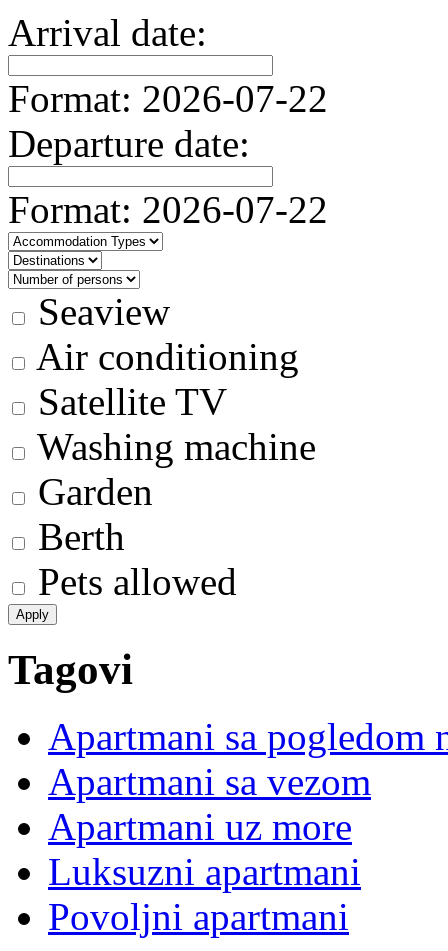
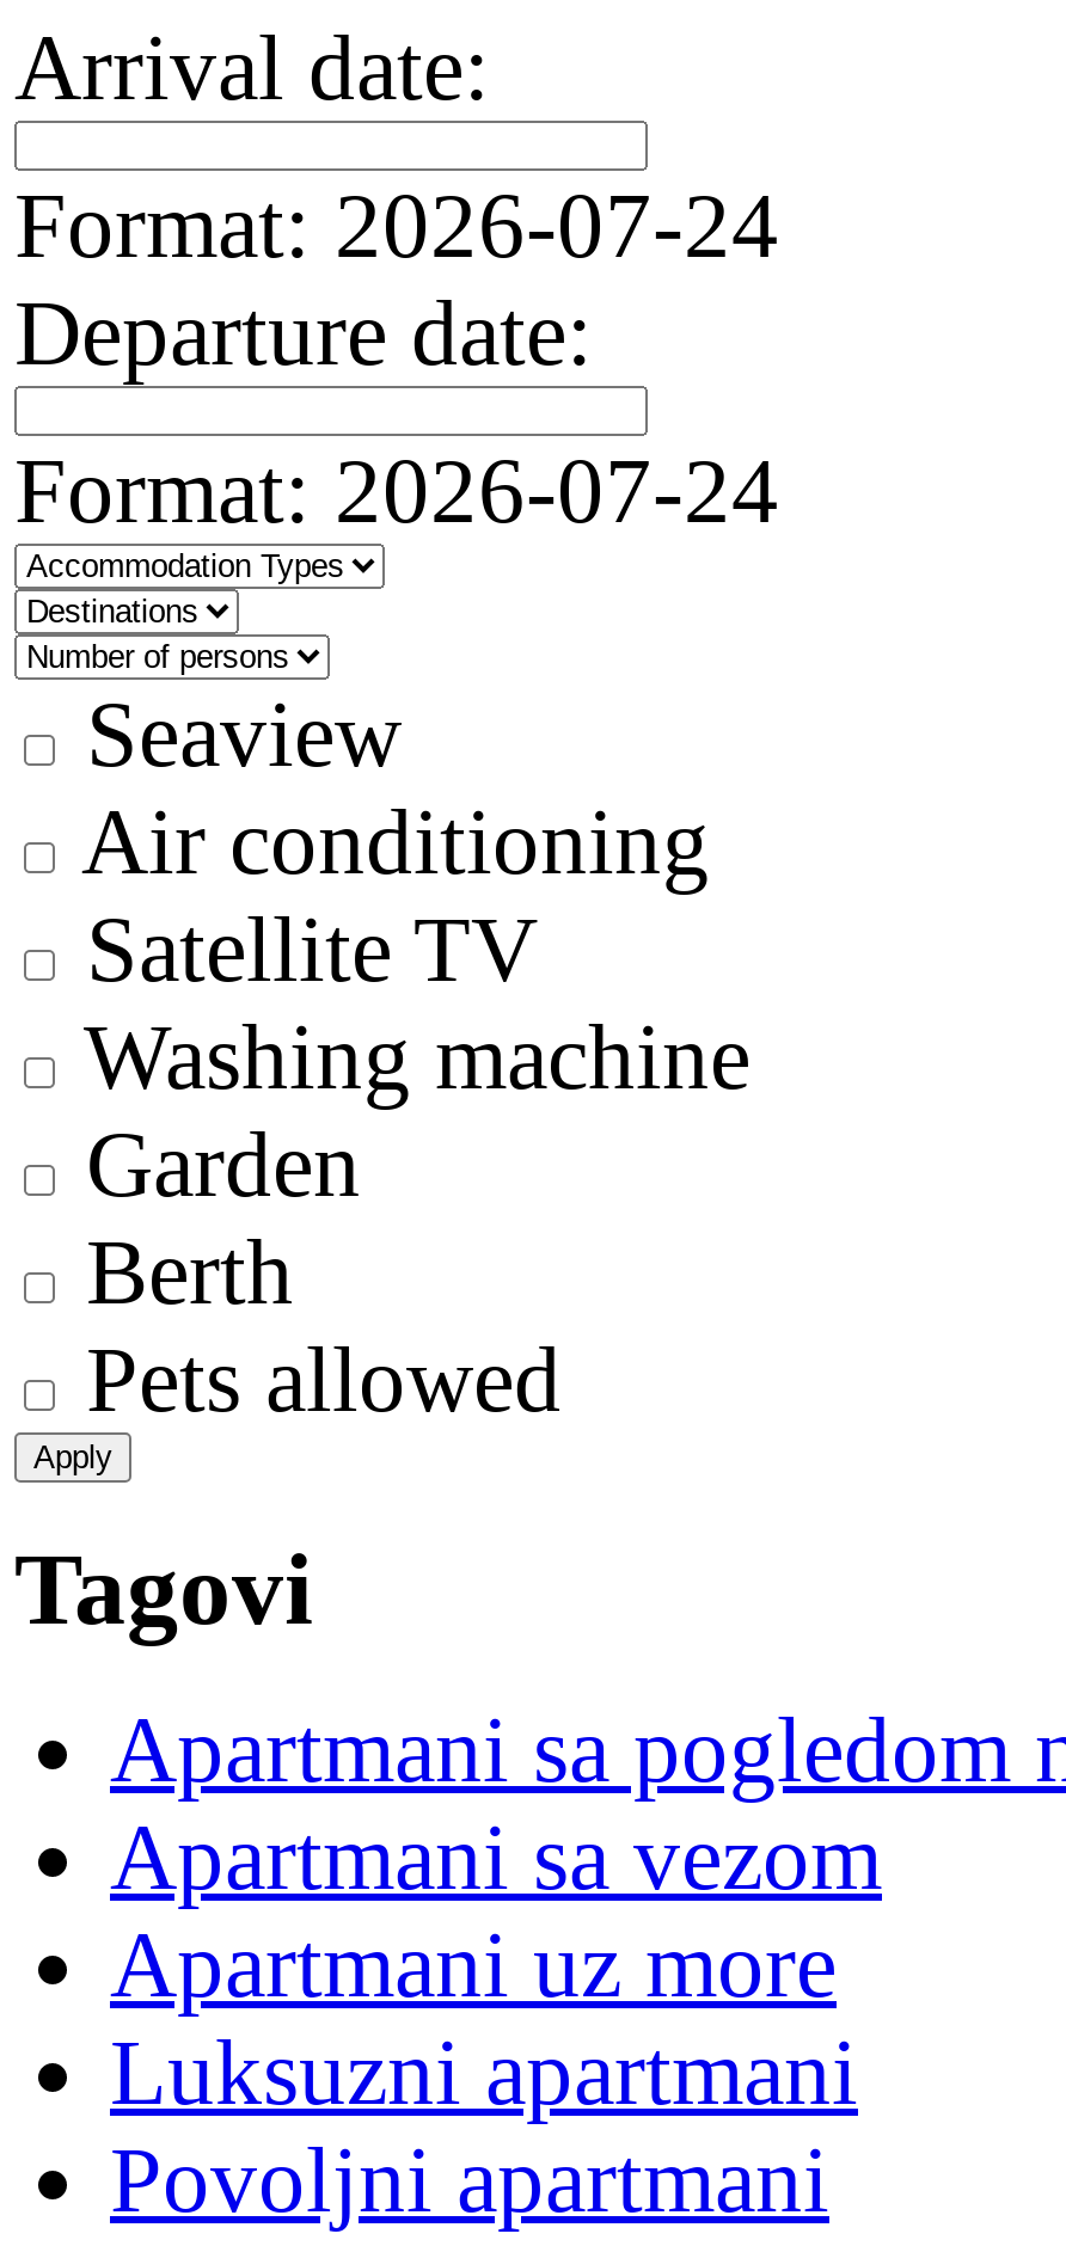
[8,77,328,120] Format: 2026-07-22 -> [14,173,779,275] Format: 2026-07-24
[8,188,328,231] Format: 2026-07-22 -> [14,438,779,541] Format: 2026-07-24

